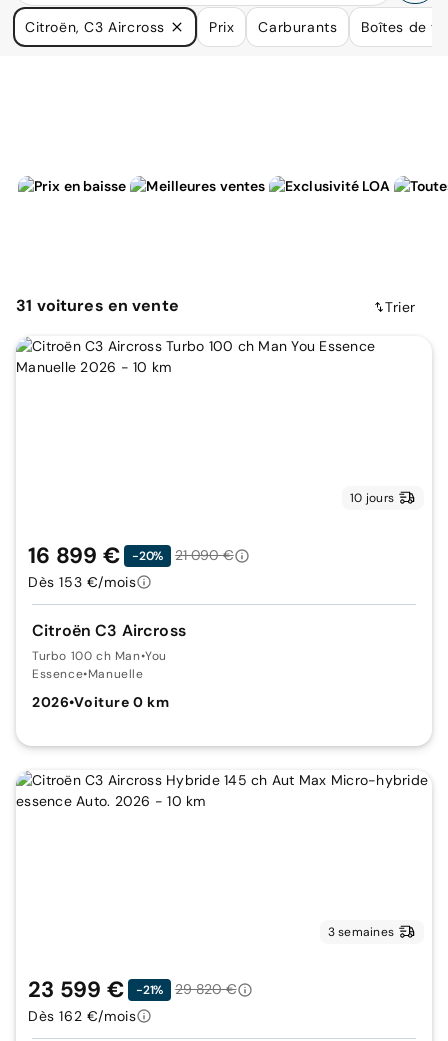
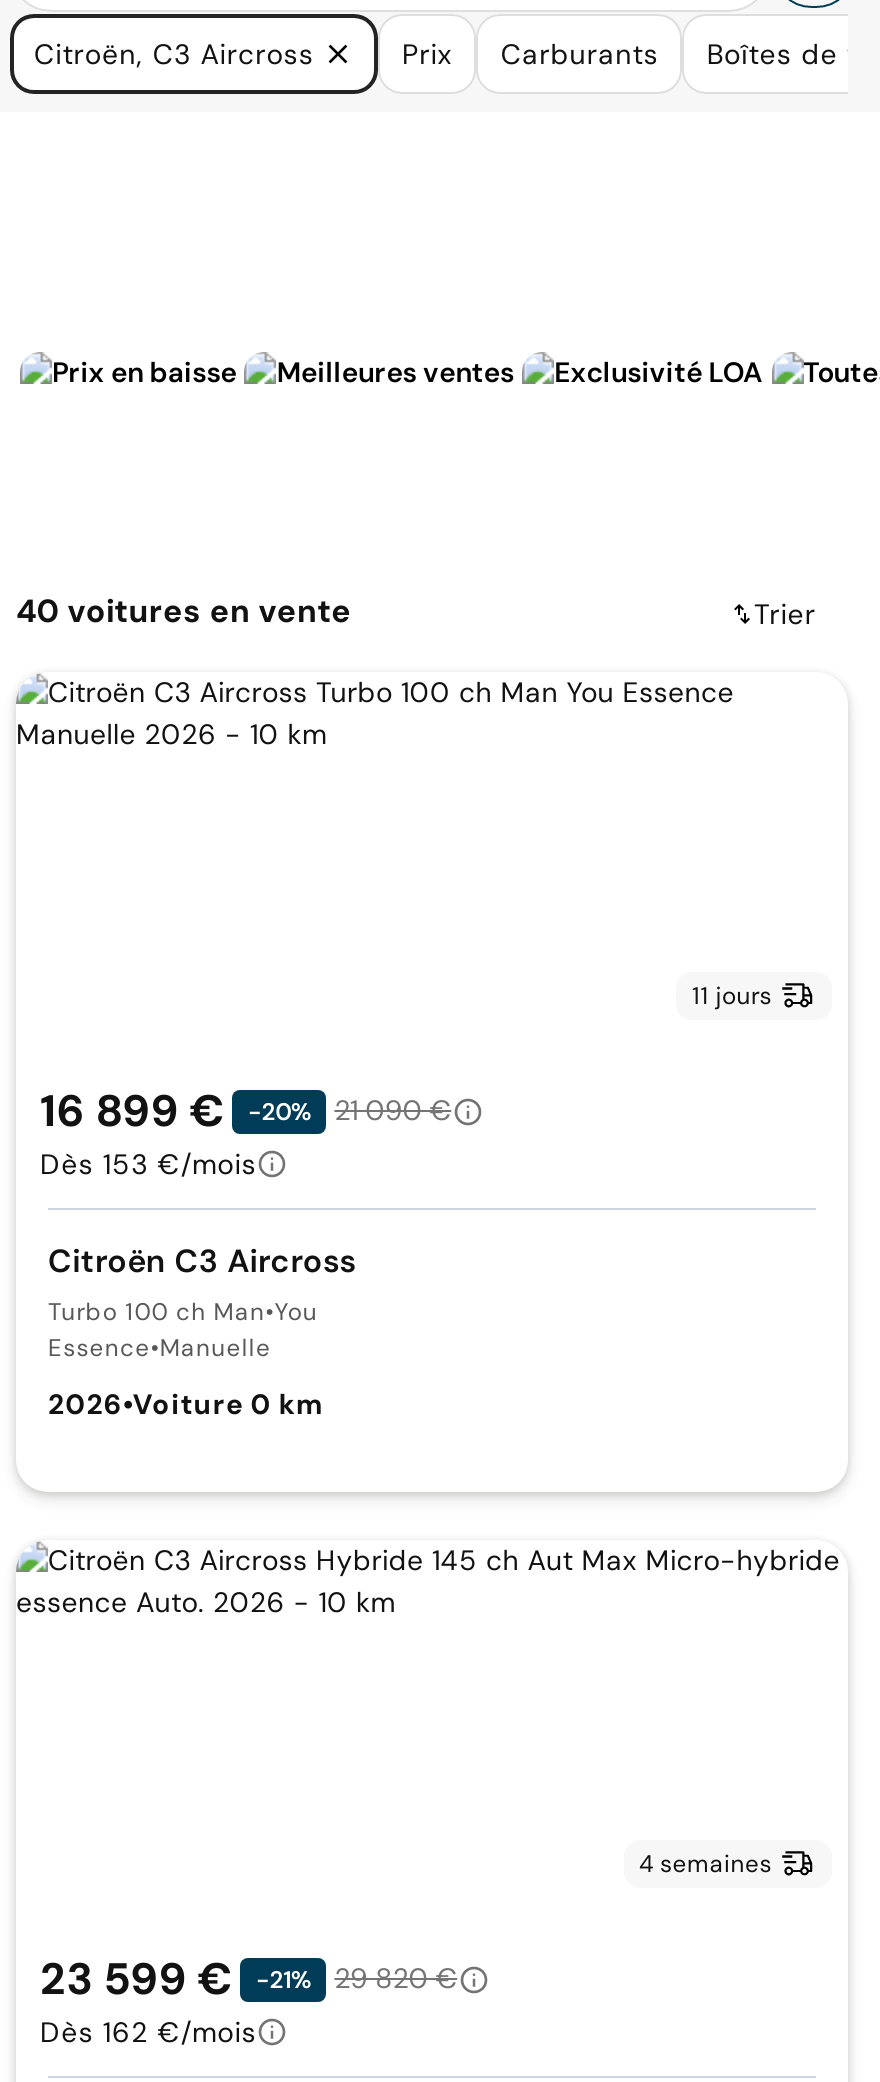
[16,295,179,316] 31 voitures en vente -> [16,591,352,633] 40 voitures en vente
[350,490,394,506] 10 jours -> [692,980,772,1012] 11 jours
[327,924,394,940] 3 semaines -> [639,1848,772,1880] 4 semaines

